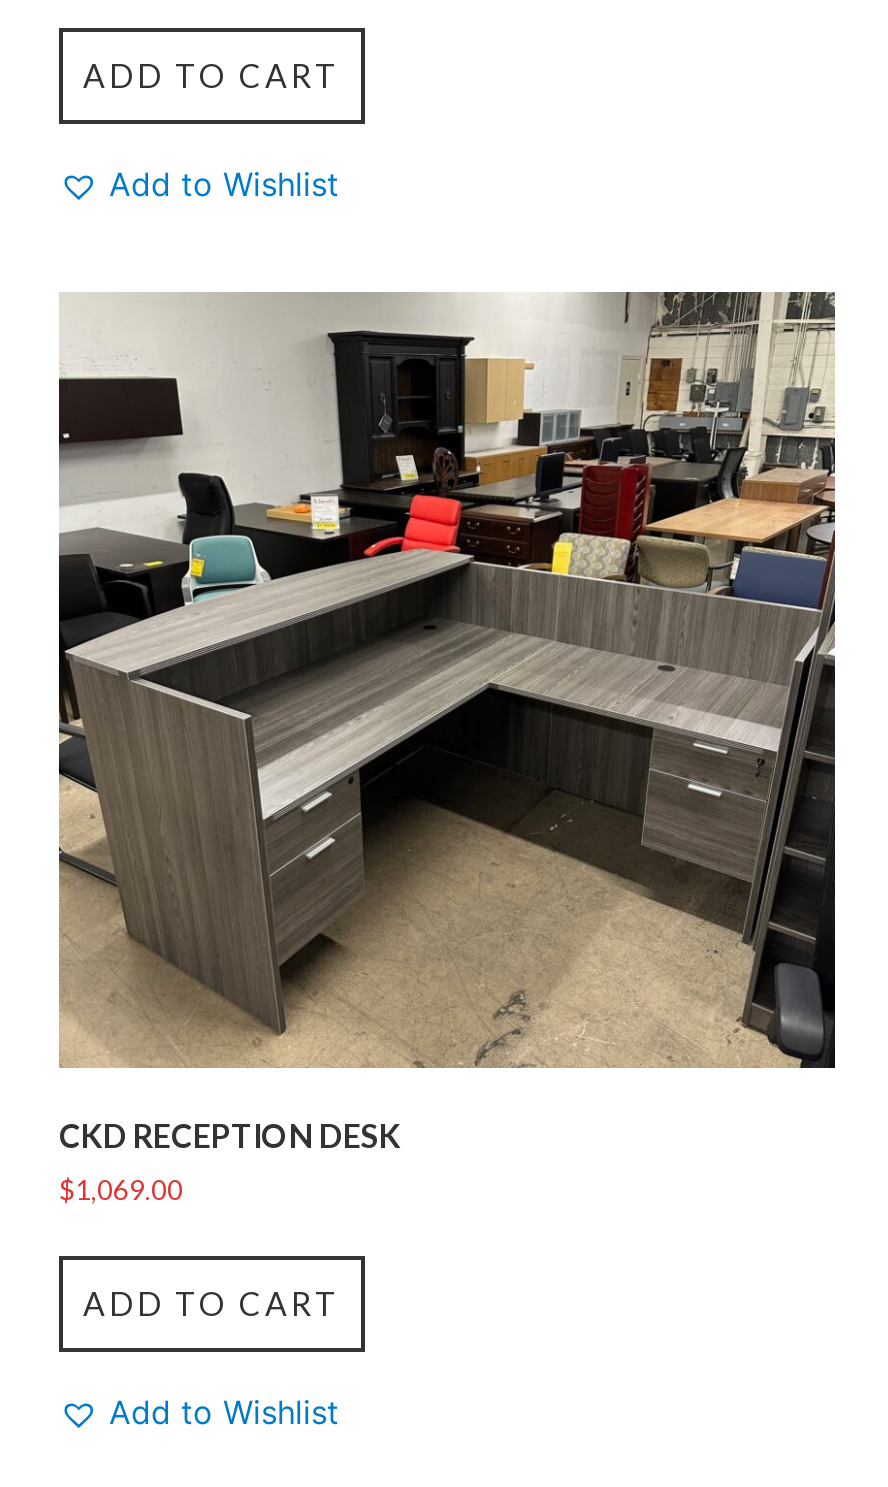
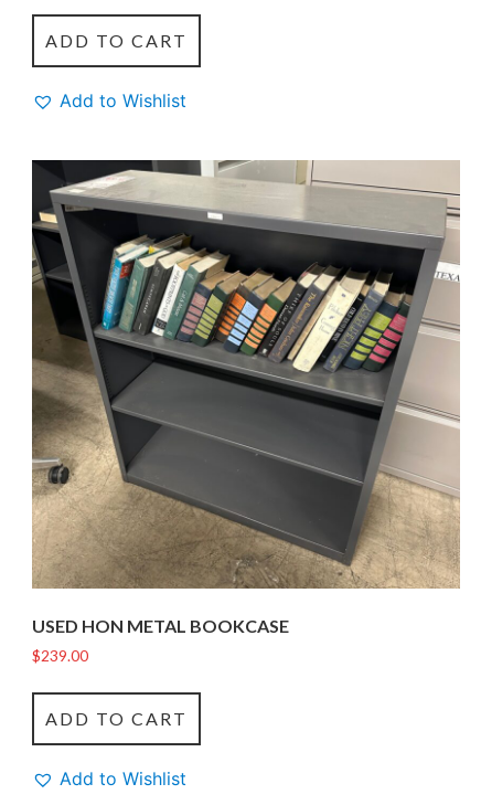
[57,290,837,1154] [image] | CKD RECEPTION DESK -> [31,159,460,636] [image] | USED HON METAL BOOKCASE
[59,1172,183,1206] $1,069.00 -> [32,646,88,665] $239.00

